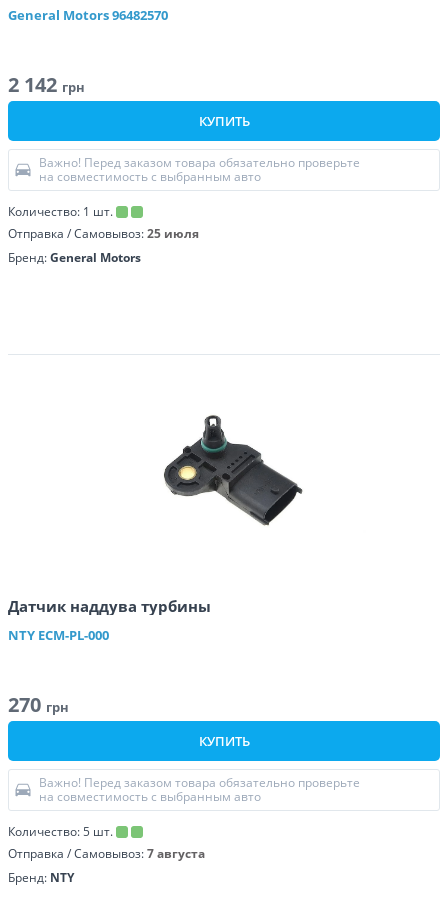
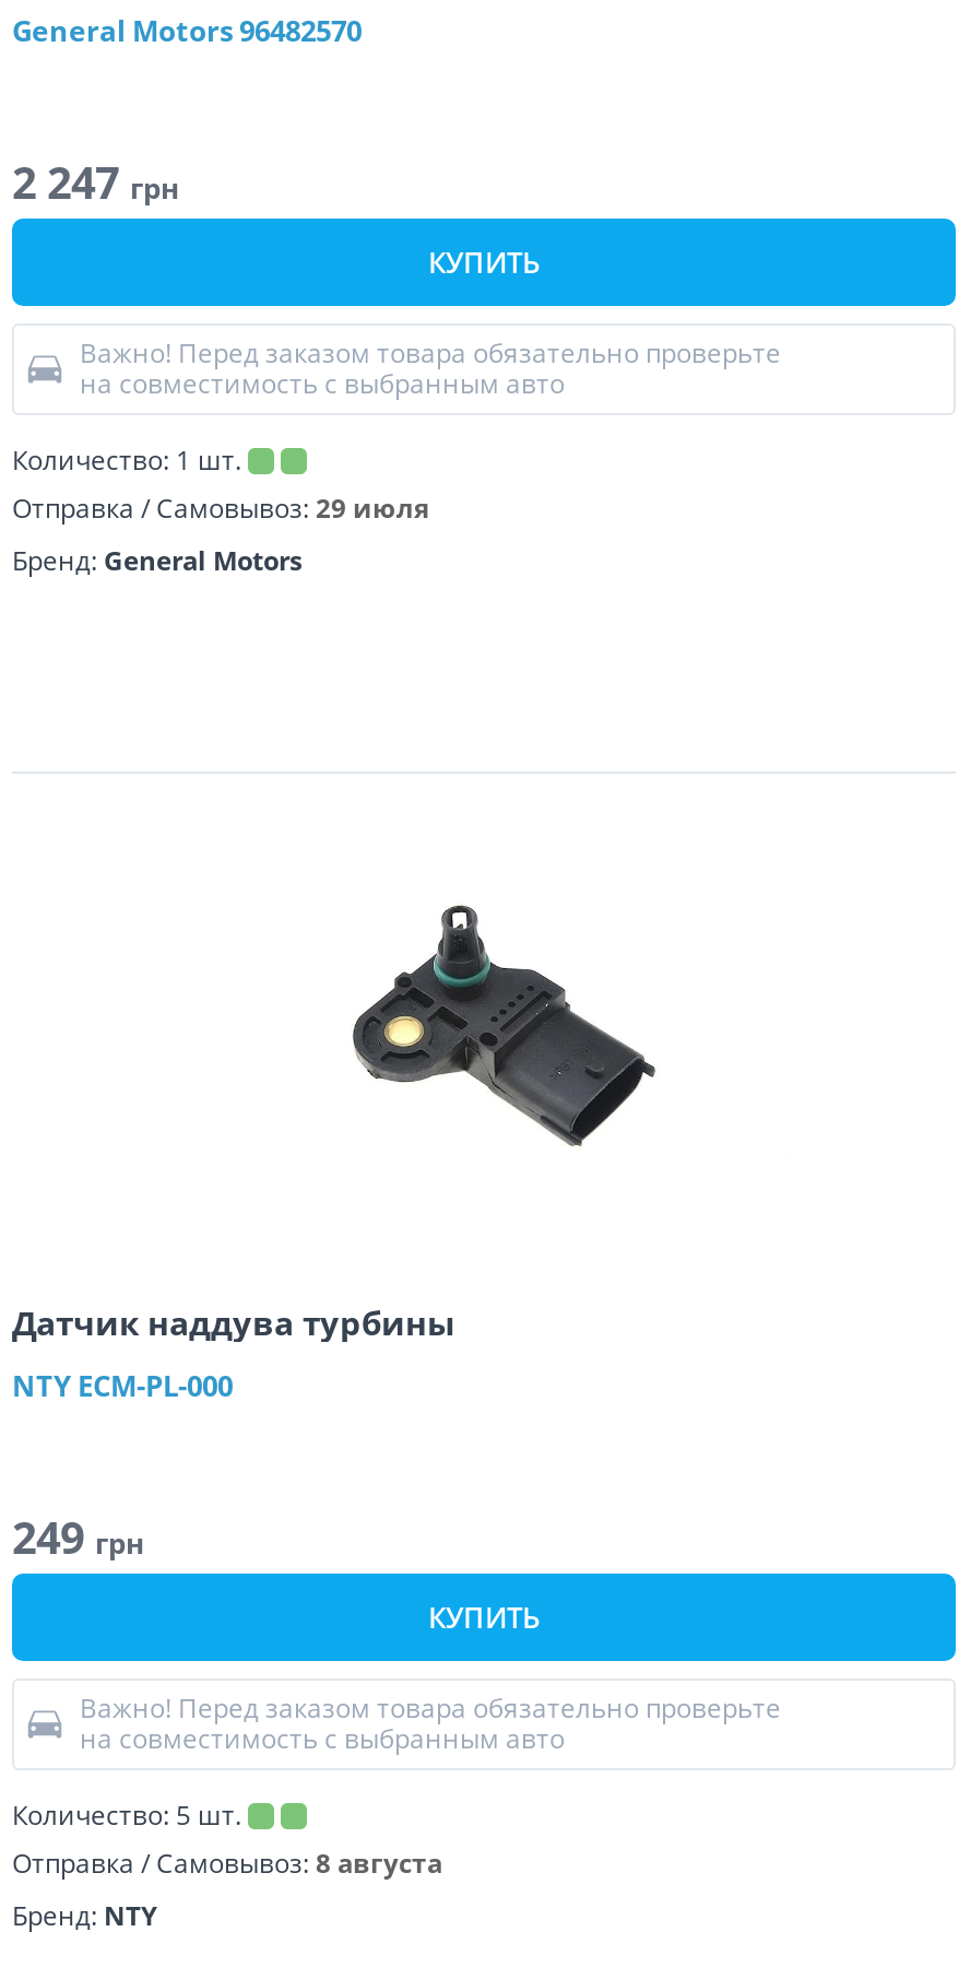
[8,71,85,98] 2 142 грн -> [12,153,180,212] 2 247 грн
[8,225,199,242] Отправка / Самовывоз: 25 июля -> [12,490,429,527] Отправка / Самовывоз: 29 июля
[8,691,69,718] 270 грн -> [12,1508,145,1567] 249 грн
[8,845,205,862] Отправка / Самовывоз: 7 августа -> [12,1845,442,1882] Отправка / Самовывоз: 8 августа

